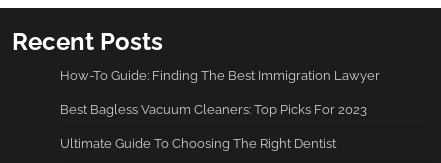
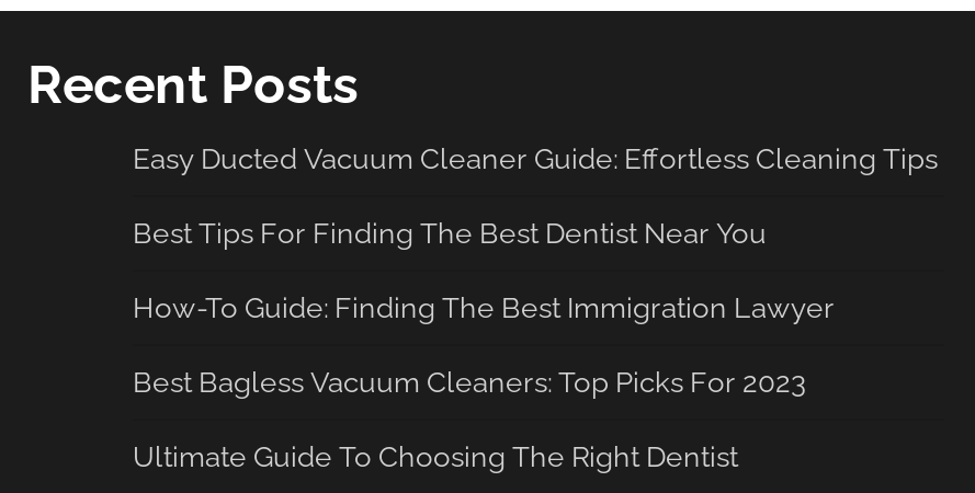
none -> [133,142,938,250] Easy Ducted Vacuum Cleaner Guide: Effortless Cleaning Tips | Best Tips For Finding The Best Dentist Near You

